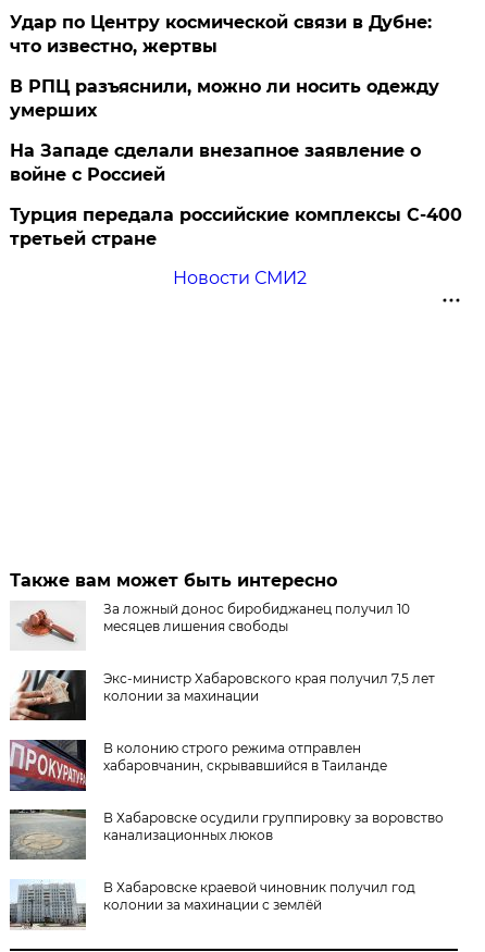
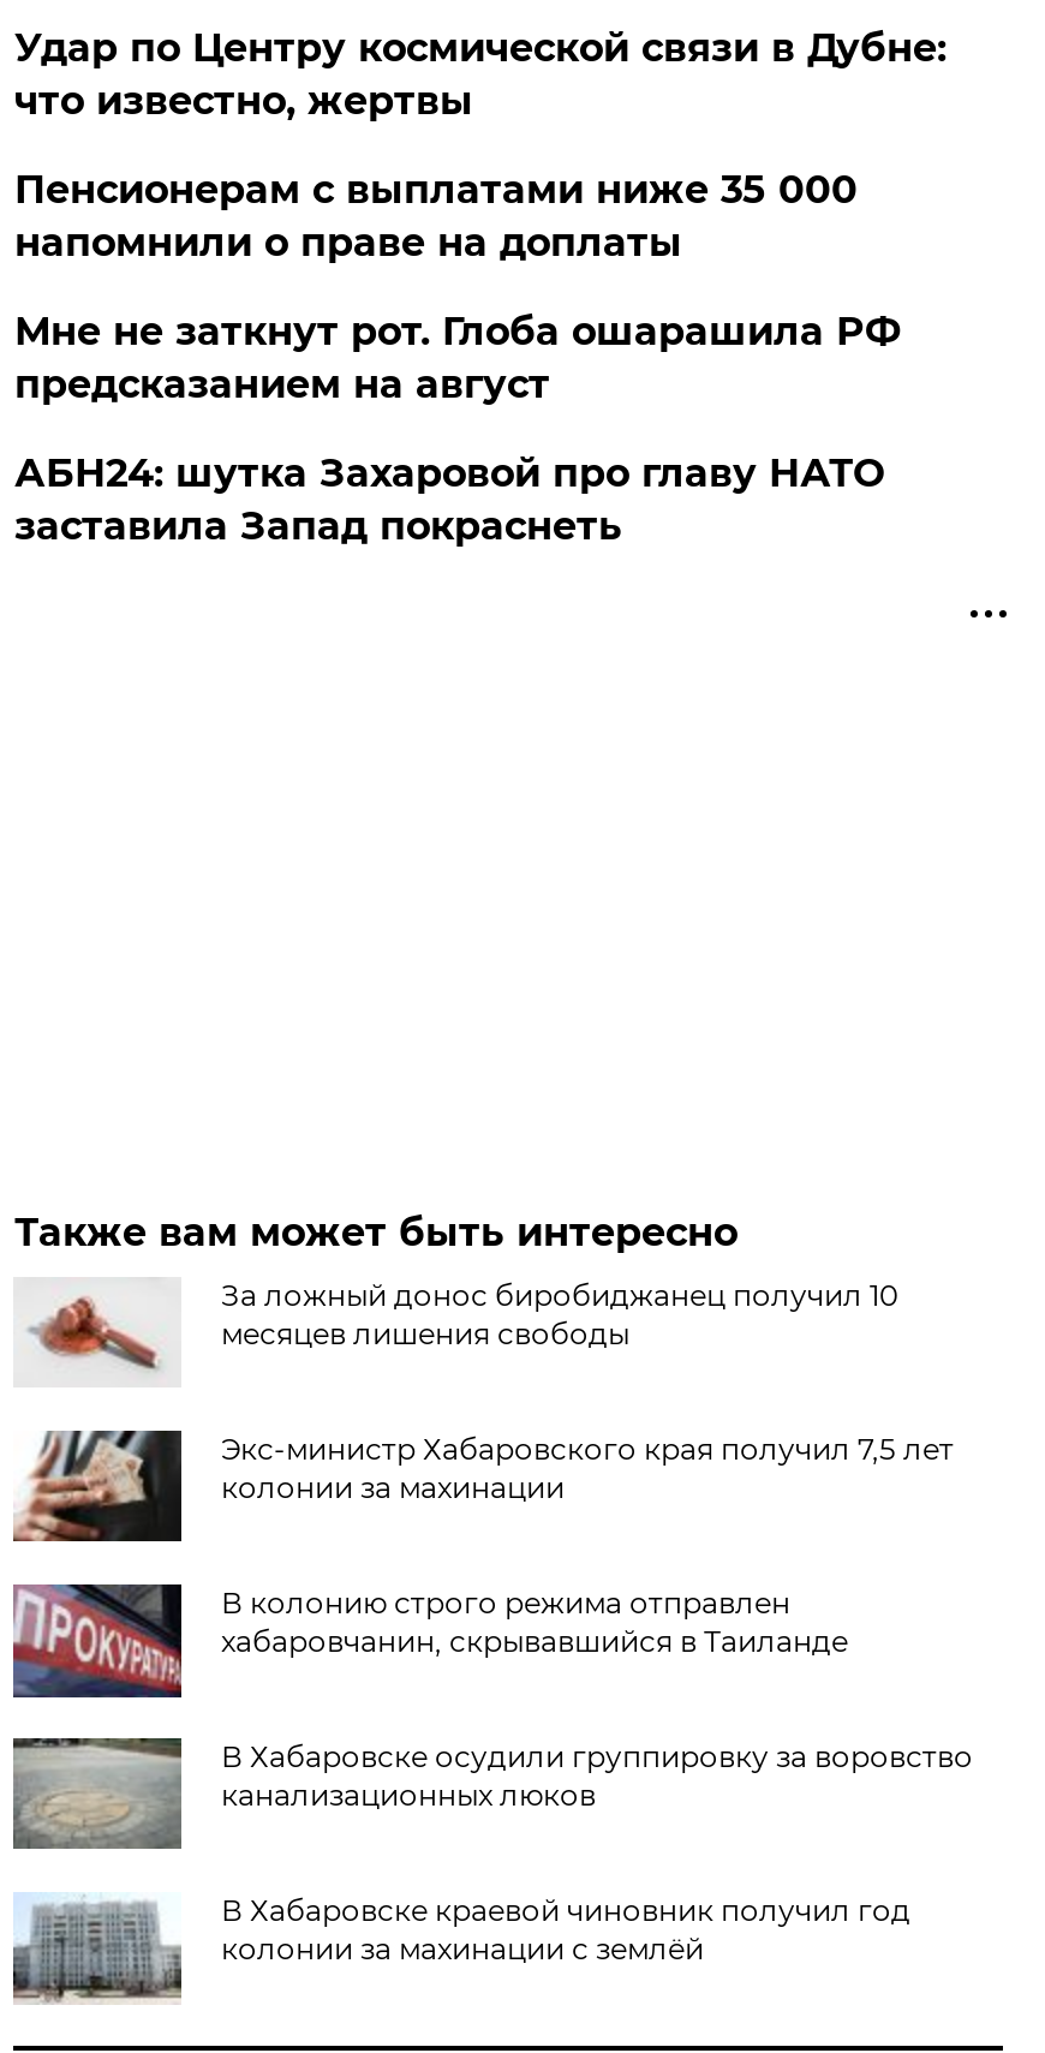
[10,76,463,288] В РПЦ разъяснили, можно ли носить одежду | умерших | На Западе сделали внезапное заявление о | войне с Россией | Турция передала российские комплексы С-400 | третьей стране | Новости СМИ2 -> [14,166,901,548] Пенсионерам с выплатами ниже 35 000 | напомнили о праве на доплаты | Мне не заткнут рот. Глоба ошарашила РФ | предсказанием на август | АБН24: шутка Захаровой про главу НАТО | заставила Запад покраснеть

